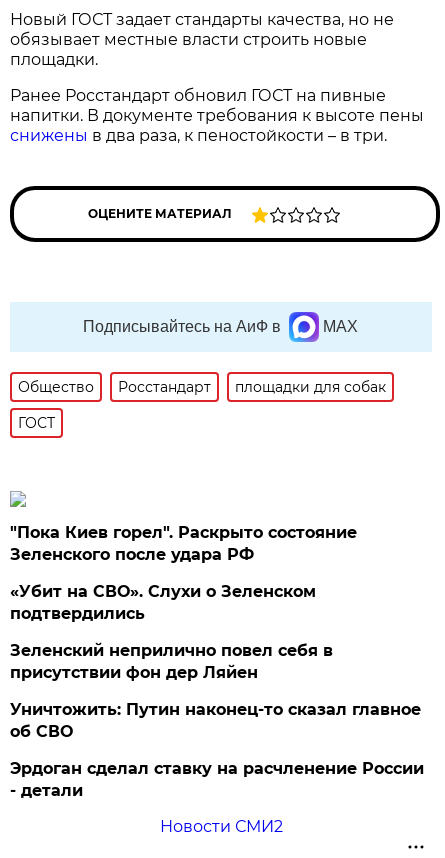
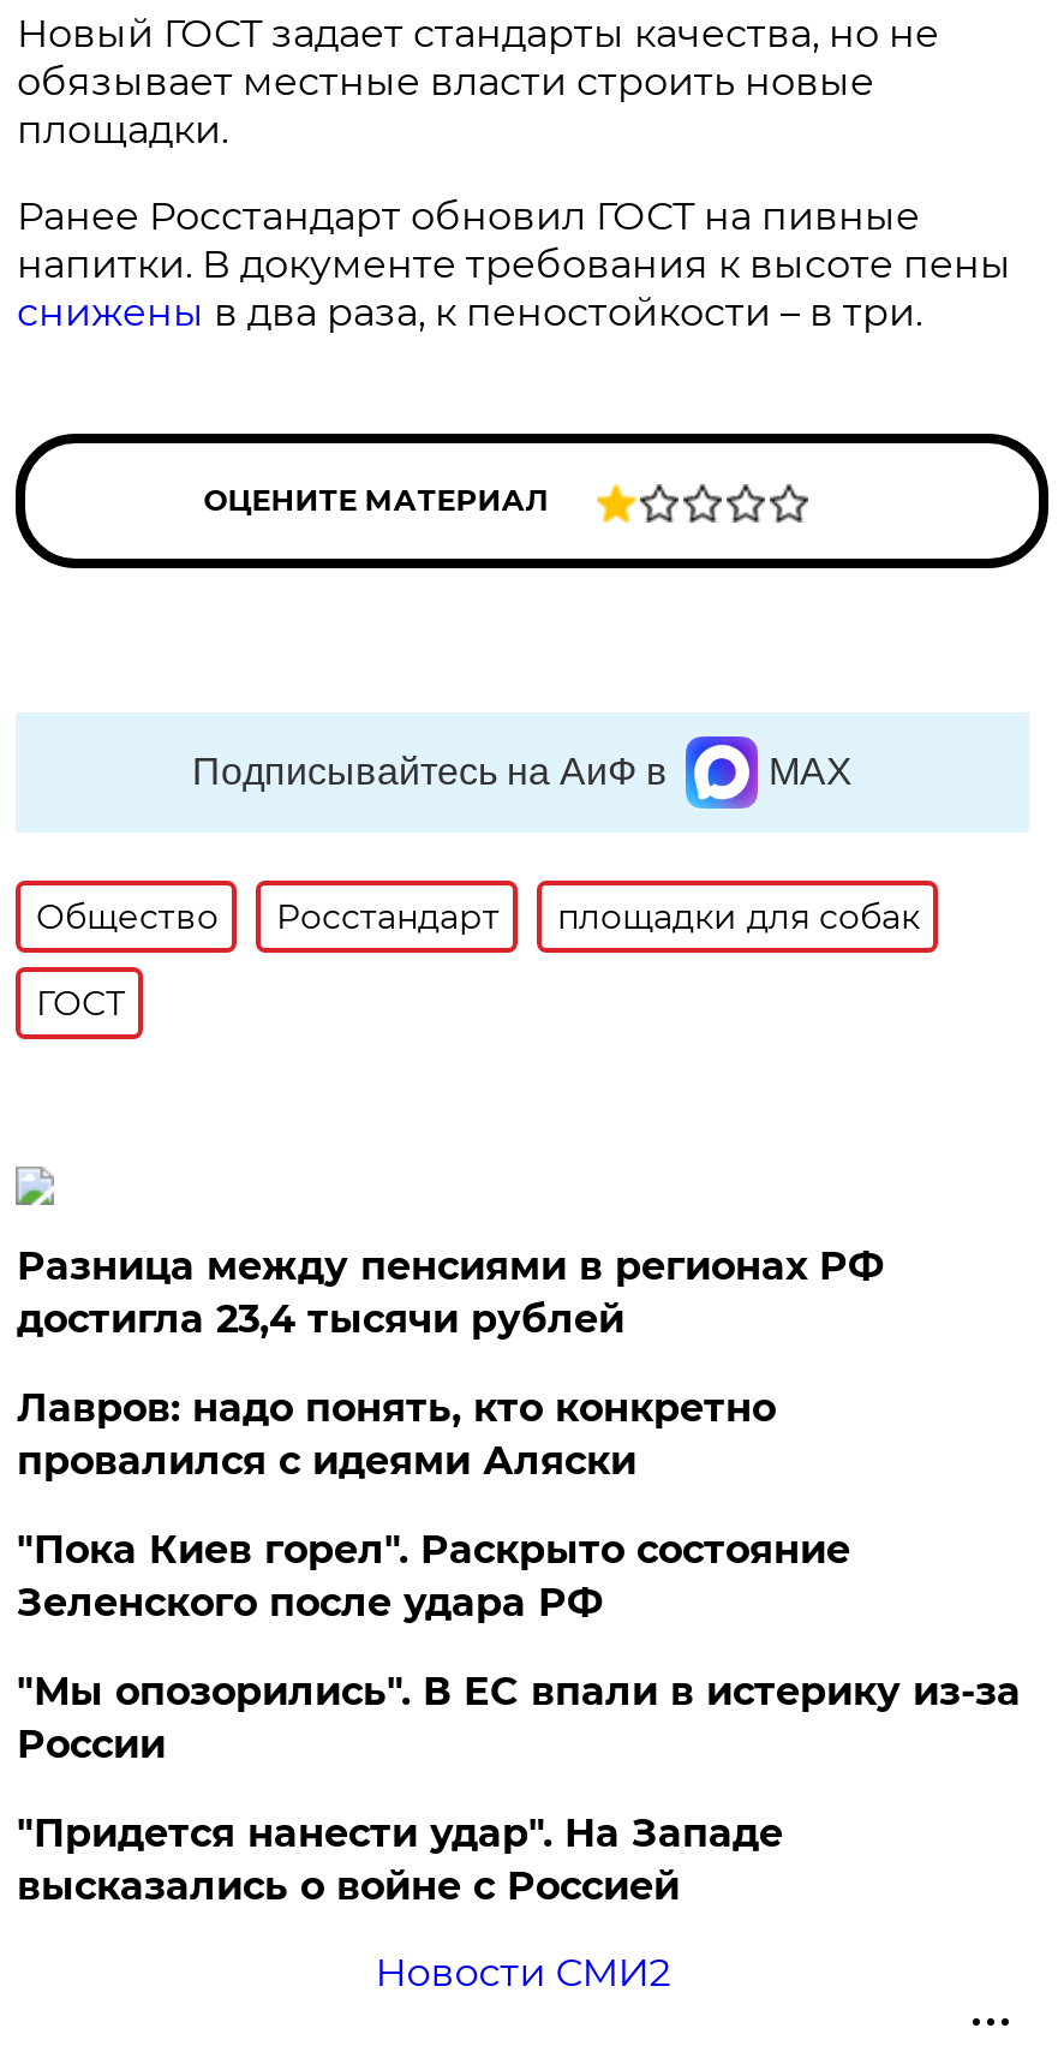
none -> [17,1243,884,1484] Разница между пенсиями в регионах РФ | достигла 23,4 тысячи рублей | Лавров: надо понять, кто конкретно | провалился с идеями Аляски
moved [10,523,357,564] -> [17,1527,850,1626]: "Пока Киев горел". Раскрыто состояние | Зеленского после удара РФ
[10,582,424,800] «Убит на СВО». Слухи о Зеленском | подтвердились | Зеленский неприлично повел cебя в | присутствии фон дер Ляйен | Уничтожить: Путин наконец-то сказал главное | об СВО | Эрдоган сделал ставку на расчленение России | - детали -> [17,1669,1021,1909] "Мы опозорились". В ЕС впали в истерику из-за | России | "Придется нанести удар". На Западе | высказались о войне с Россией

